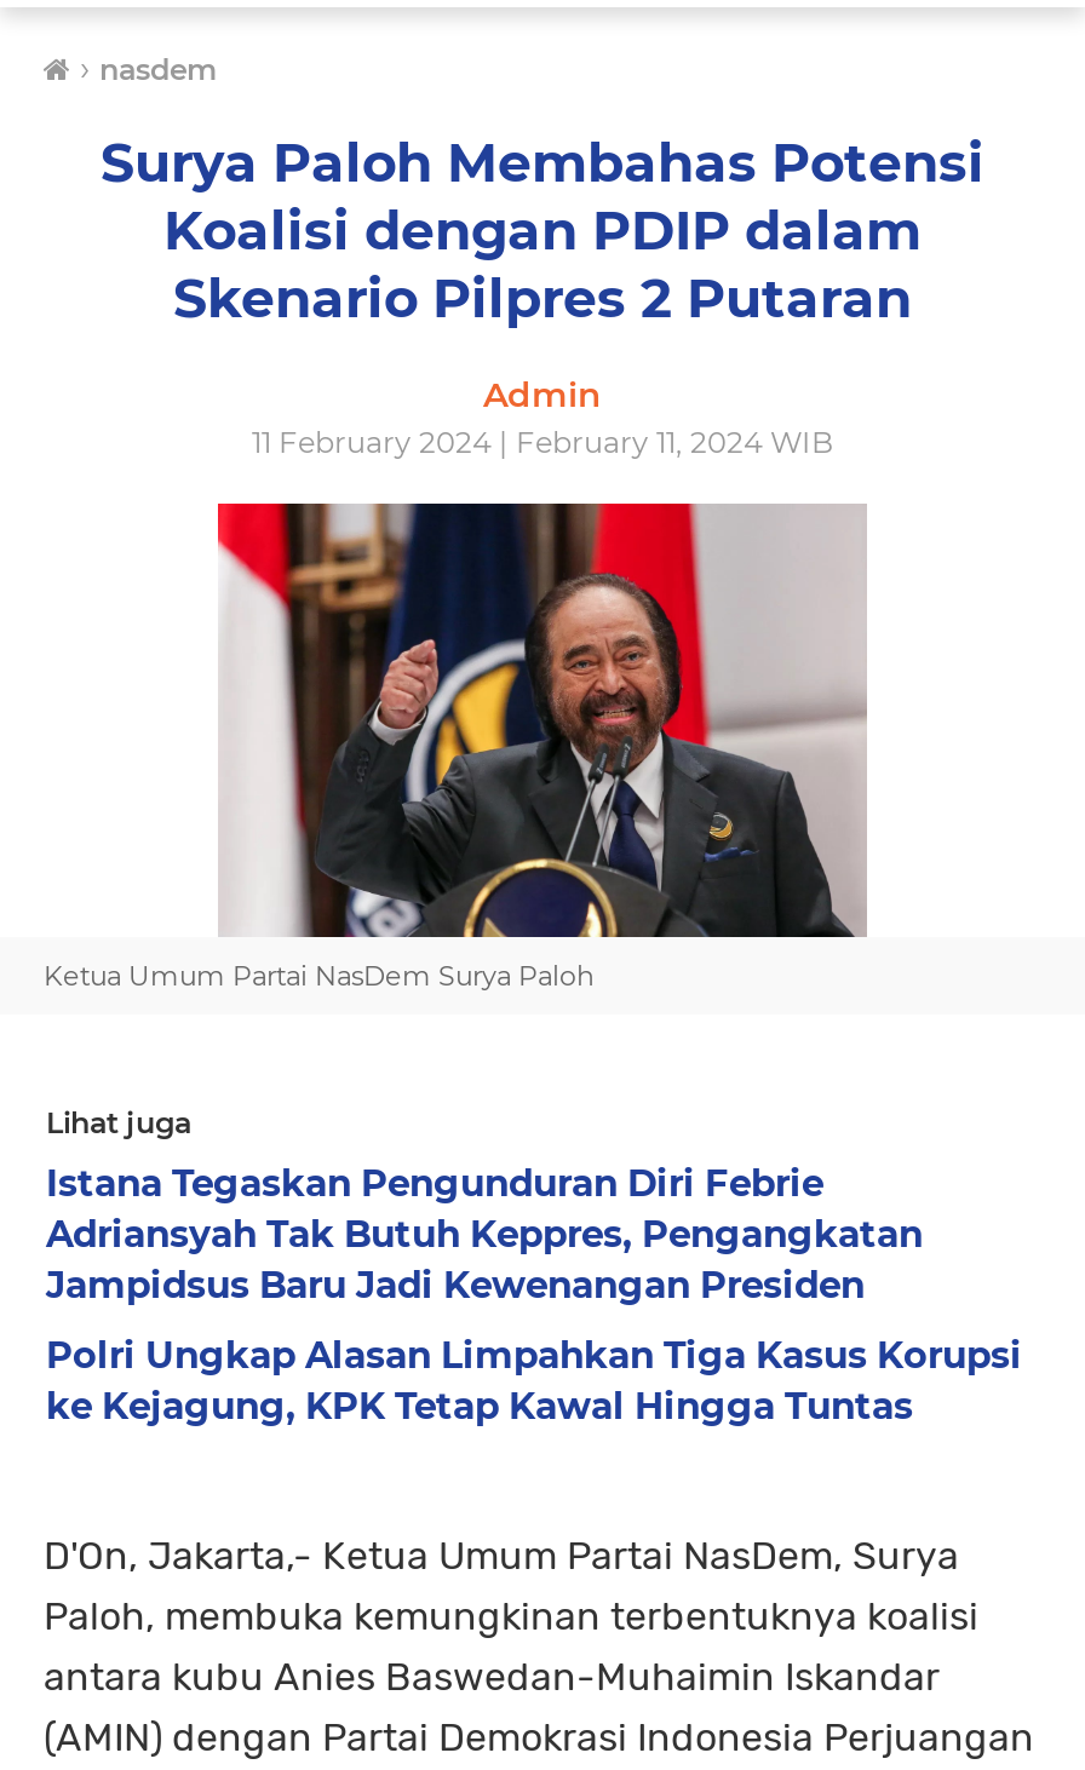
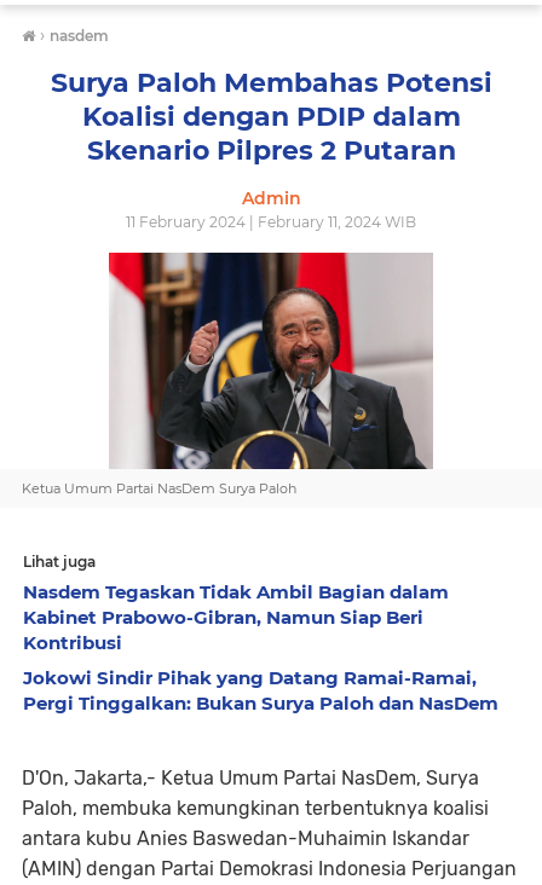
[46,1160,923,1308] Istana Tegaskan Pengunduran Diri Febrie | Adriansyah Tak Butuh Keppres, Pengangkatan | Jampidsus Baru Jadi Kewenangan Presiden -> [23,580,449,654] Nasdem Tegaskan Tidak Ambil Bagian dalam | Kabinet Prabowo-Gibran, Namun Siap Beri | Kontribusi
[46,1332,1022,1429] Polri Ungkap Alasan Limpahkan Tiga Kasus Korupsi | ke Kejagung, KPK Tetap Kawal Hingga Tuntas -> [23,666,498,715] Jokowi Sindir Pihak yang Datang Ramai-Ramai, | Pergi Tinggalkan: Bukan Surya Paloh dan NasDem

